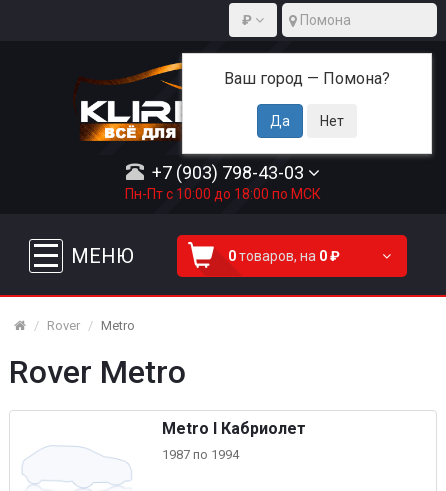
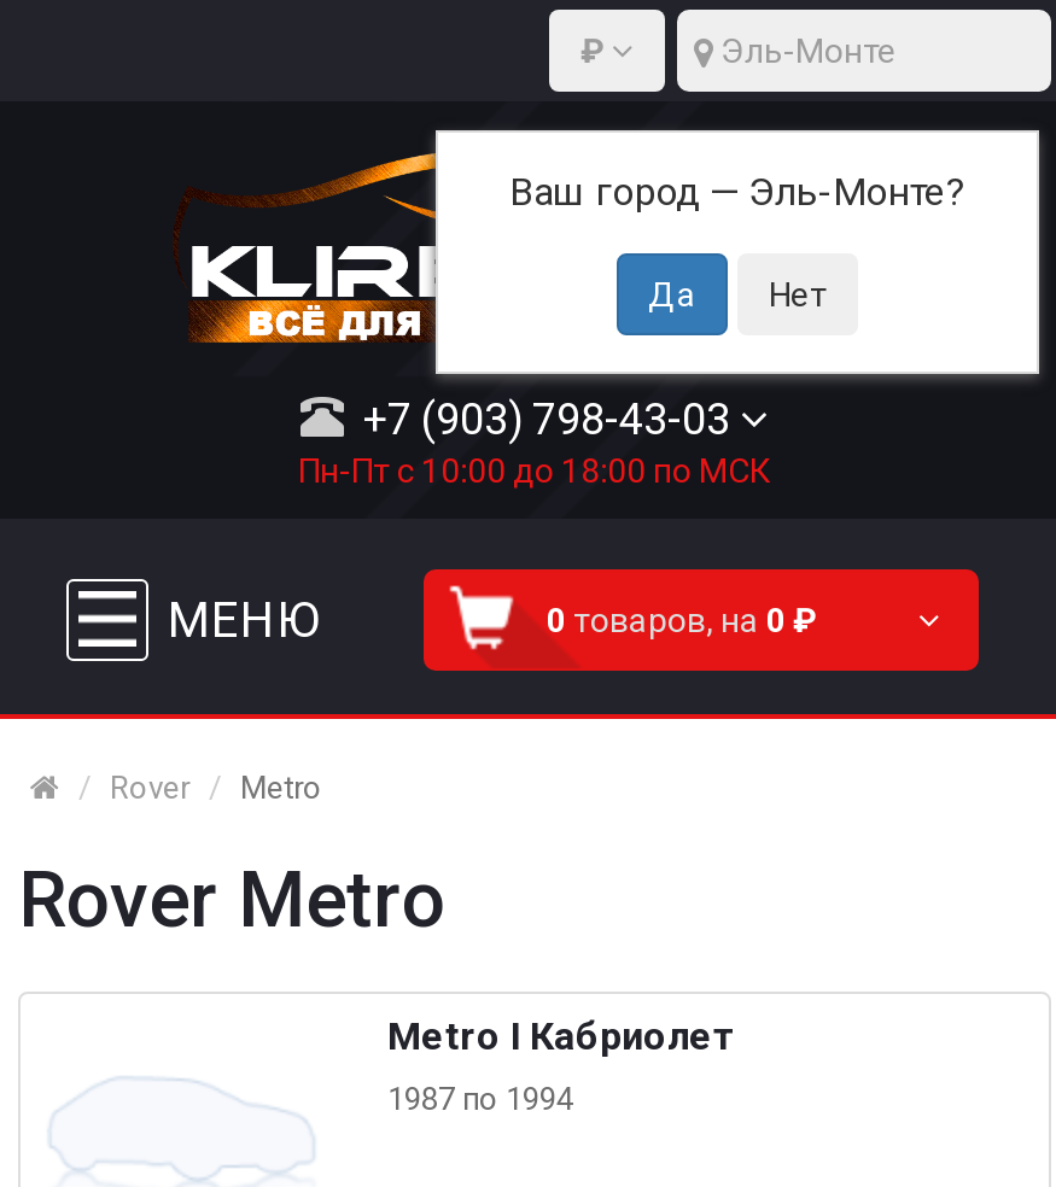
[300,12,351,28] Помона -> [720,31,897,70] Эль-Монте
[224,69,390,88] Ваш город — Помона? -> [509,169,965,215] Ваш город — Эль-Монте?

